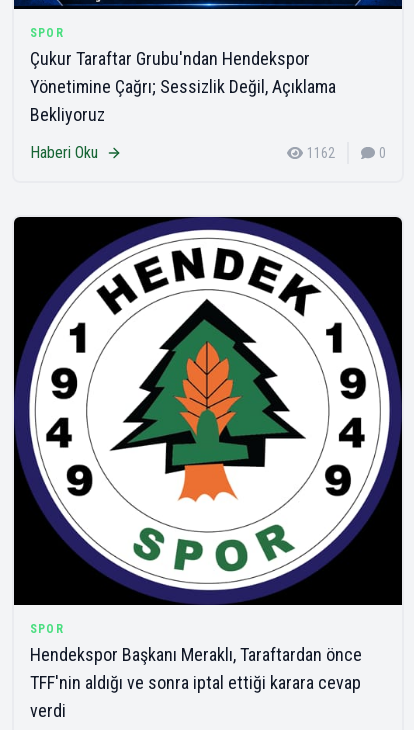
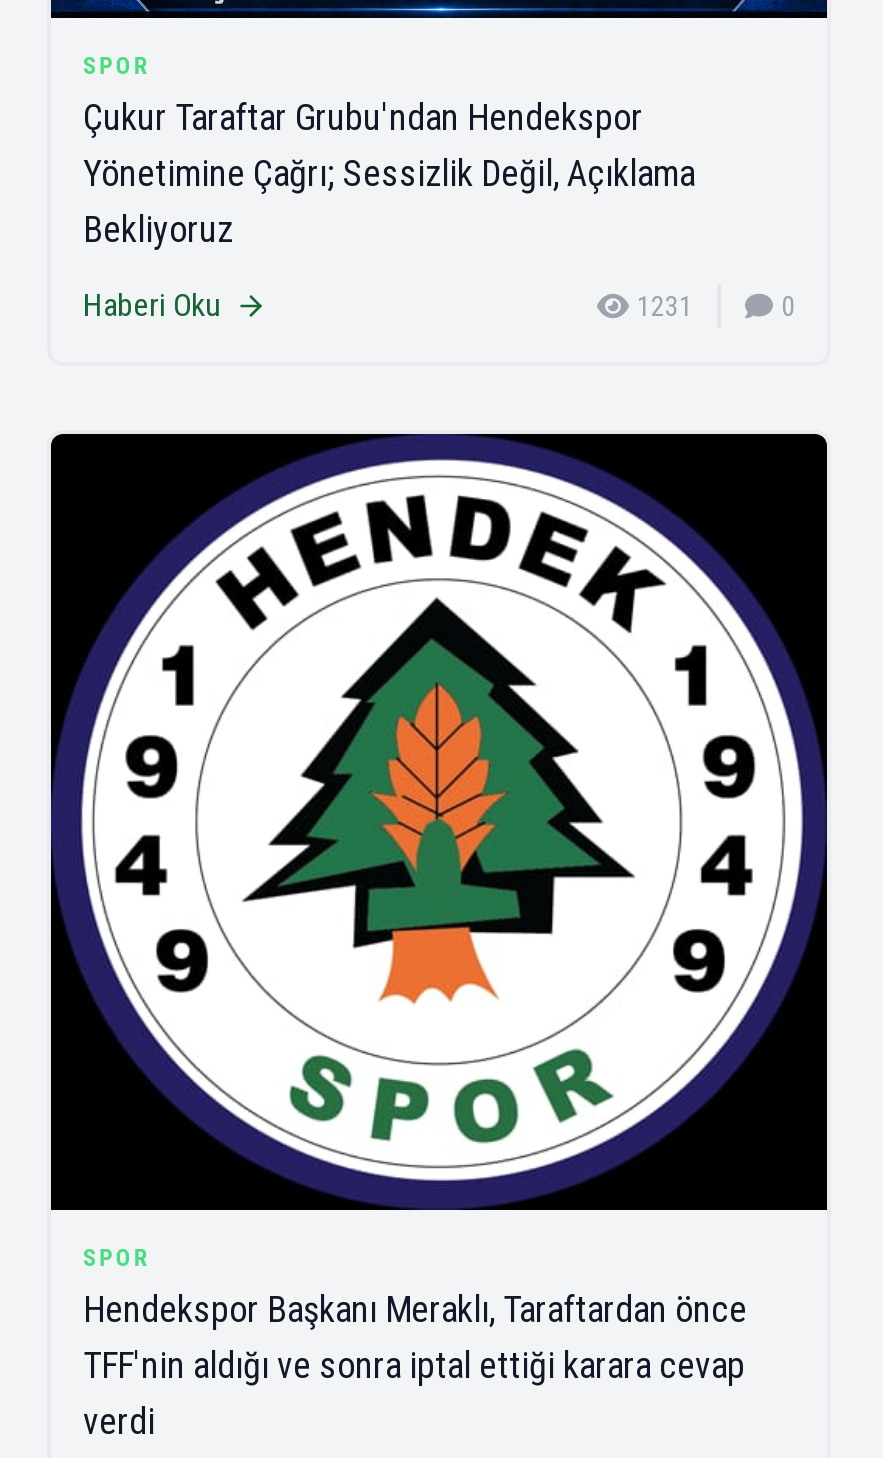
[307,145,335,161] 1162 -> [637,290,693,322] 1231

